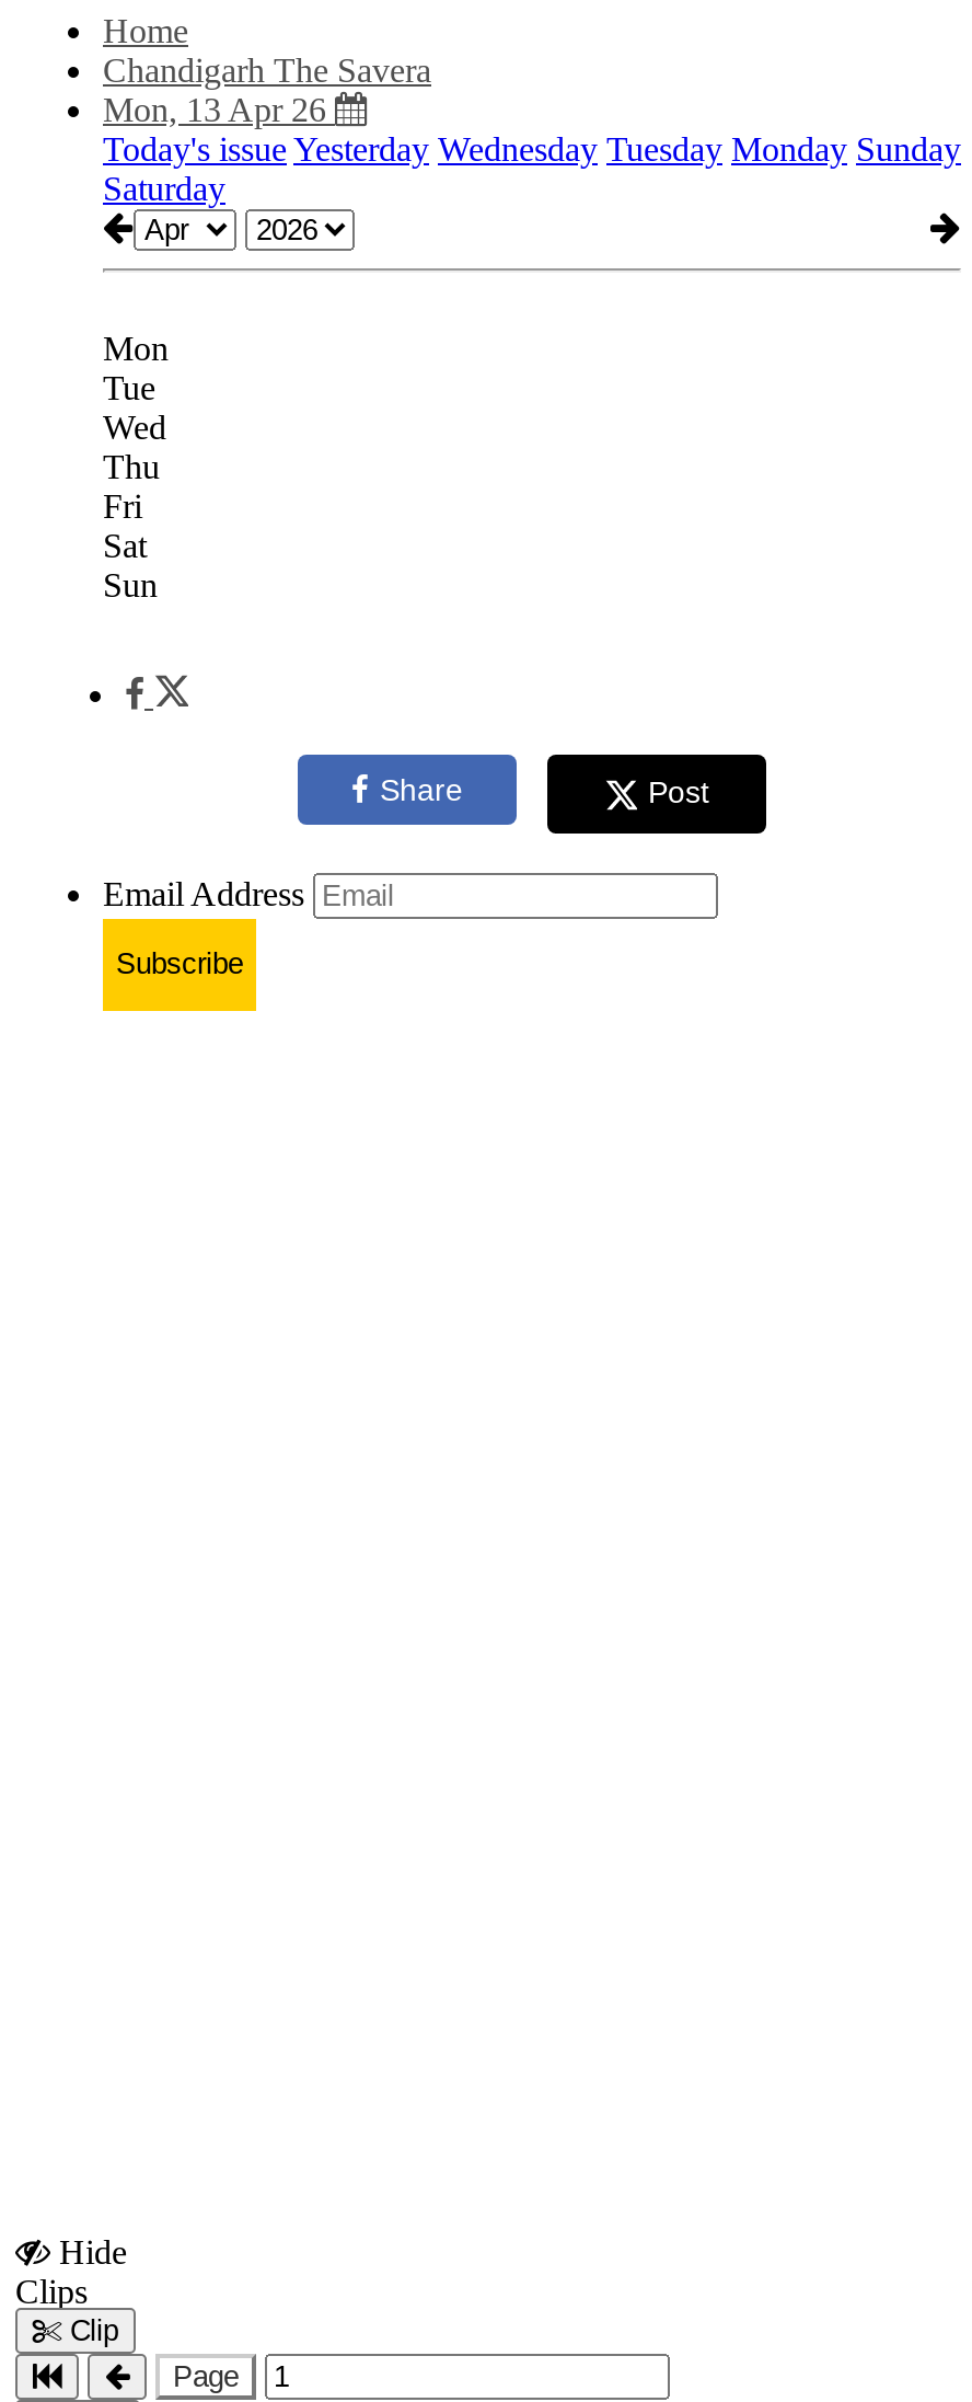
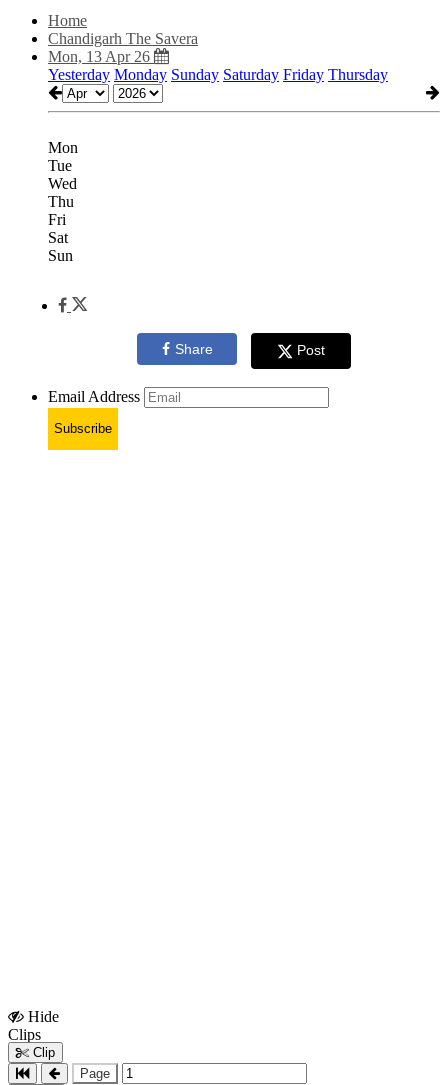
[103,130,961,207] Today's issue Yesterday Wednesday Tuesday Monday Sunday | Saturday -> [48,66,388,83] Yesterday Monday Sunday Saturday Friday Thursday

